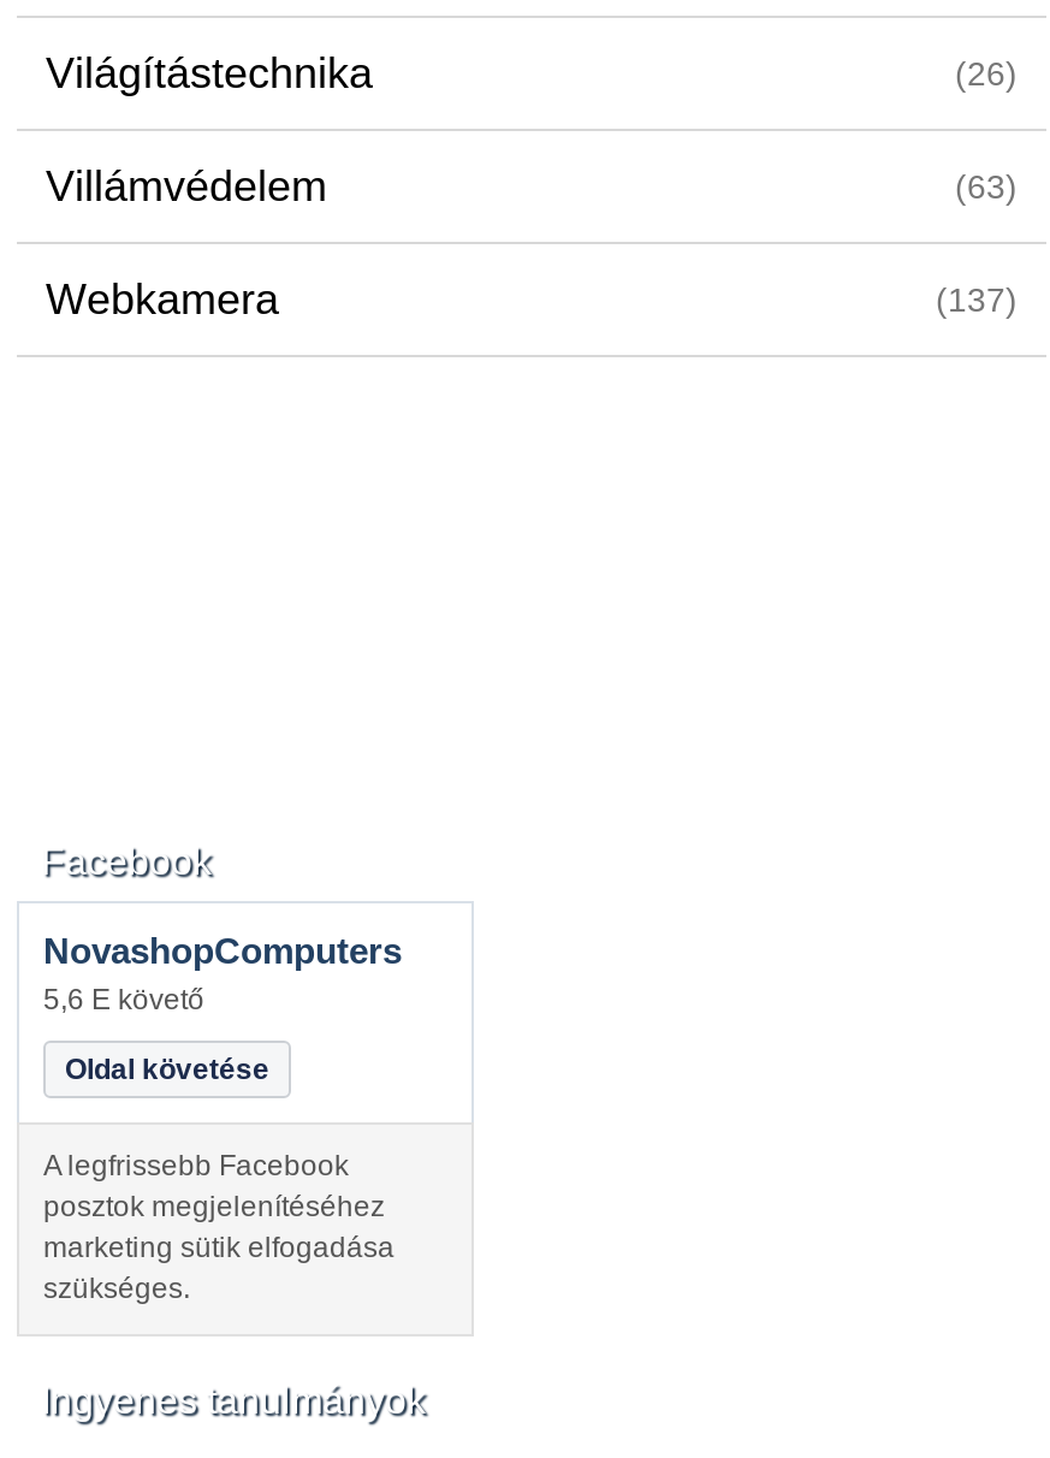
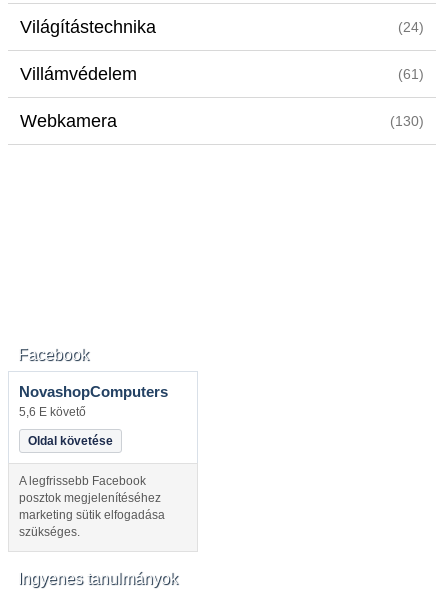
[955,54,1018,93] (26) -> [398,19,424,35] (24)
[955,167,1018,206] (63) -> [398,66,424,82] (61)
[936,280,1018,319] (137) -> [390,113,424,129] (130)

